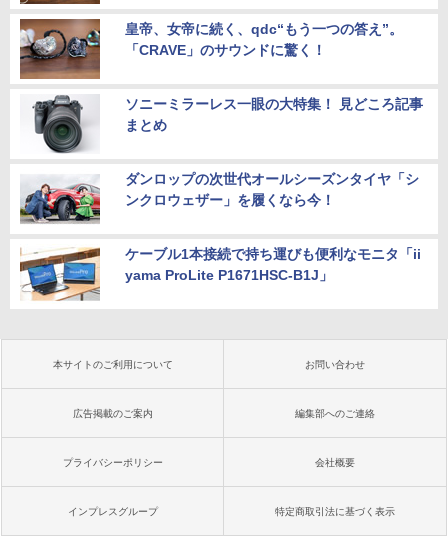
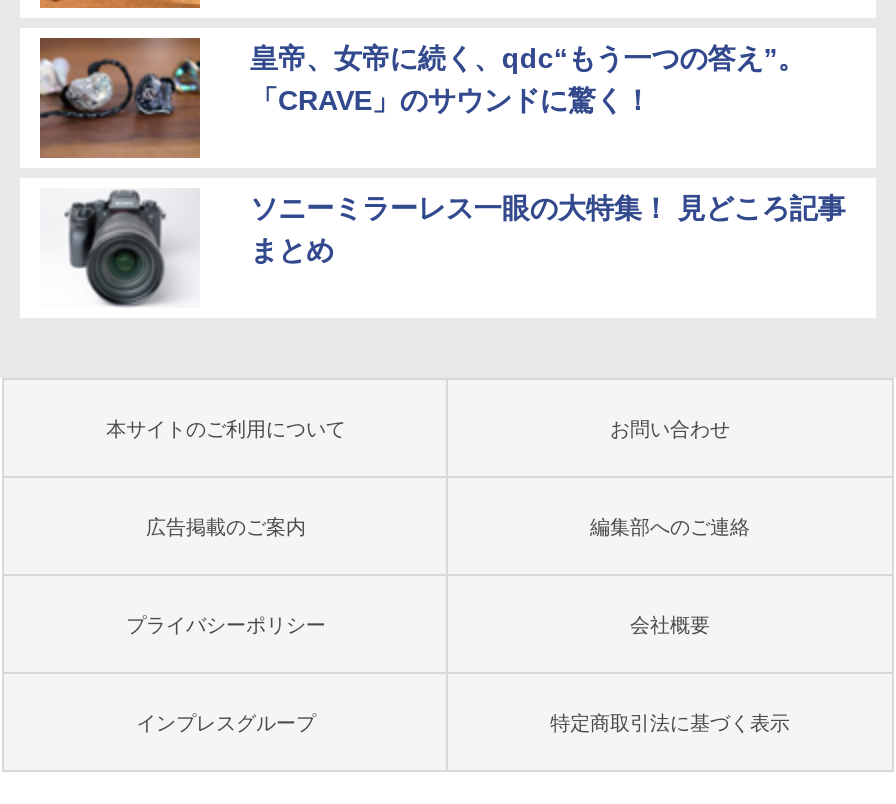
[20,171,421,283] [image] | ダンロップの次世代オールシーズンタイヤ「シ | ンクロウェザー」を履くなら今！ | ケーブル1本接続で持ち運びも便利なモニタ「ii | yama ProLite P1671HSC-B1J」 -> none
[19,247,101,302] [image] -> none

